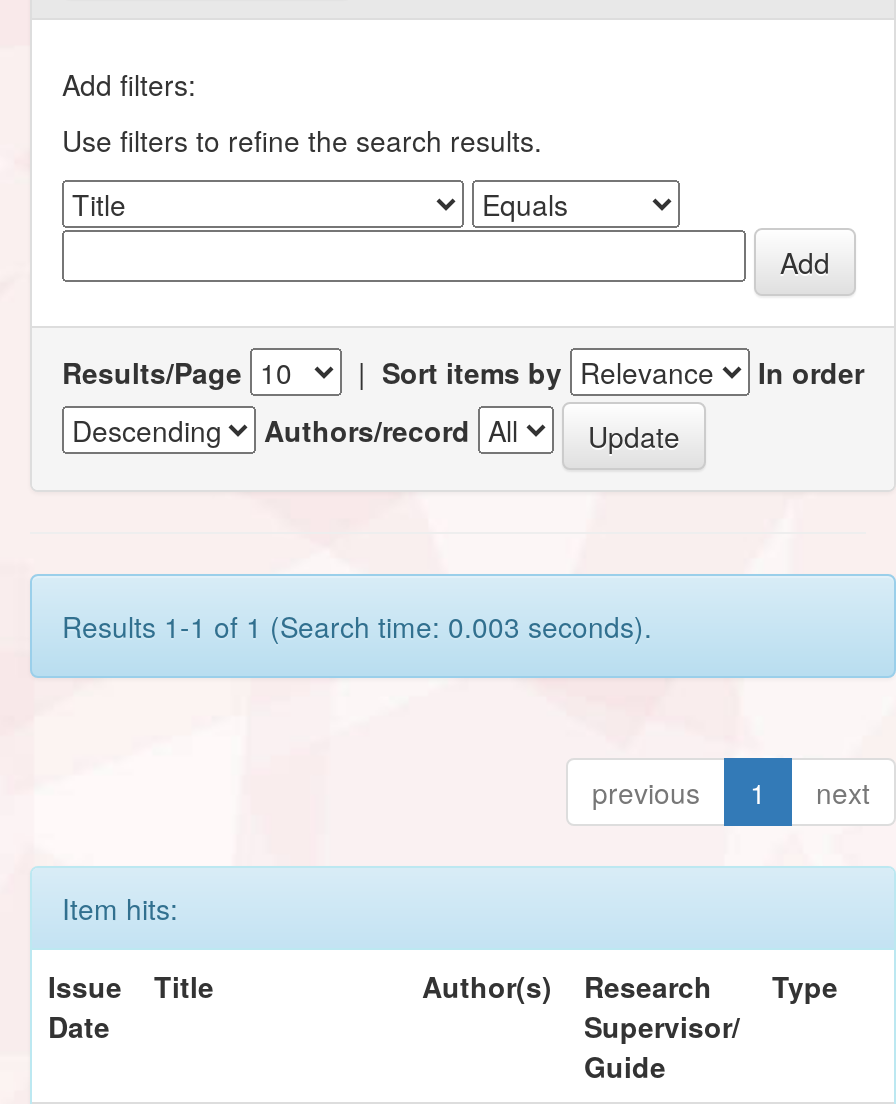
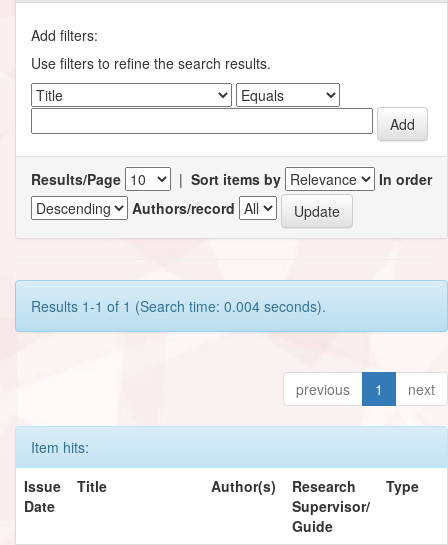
[62,605,652,645] Results 1-1 of 1 (Search time: 0.003 seconds). -> [31,295,326,315] Results 1-1 of 1 (Search time: 0.004 seconds).

